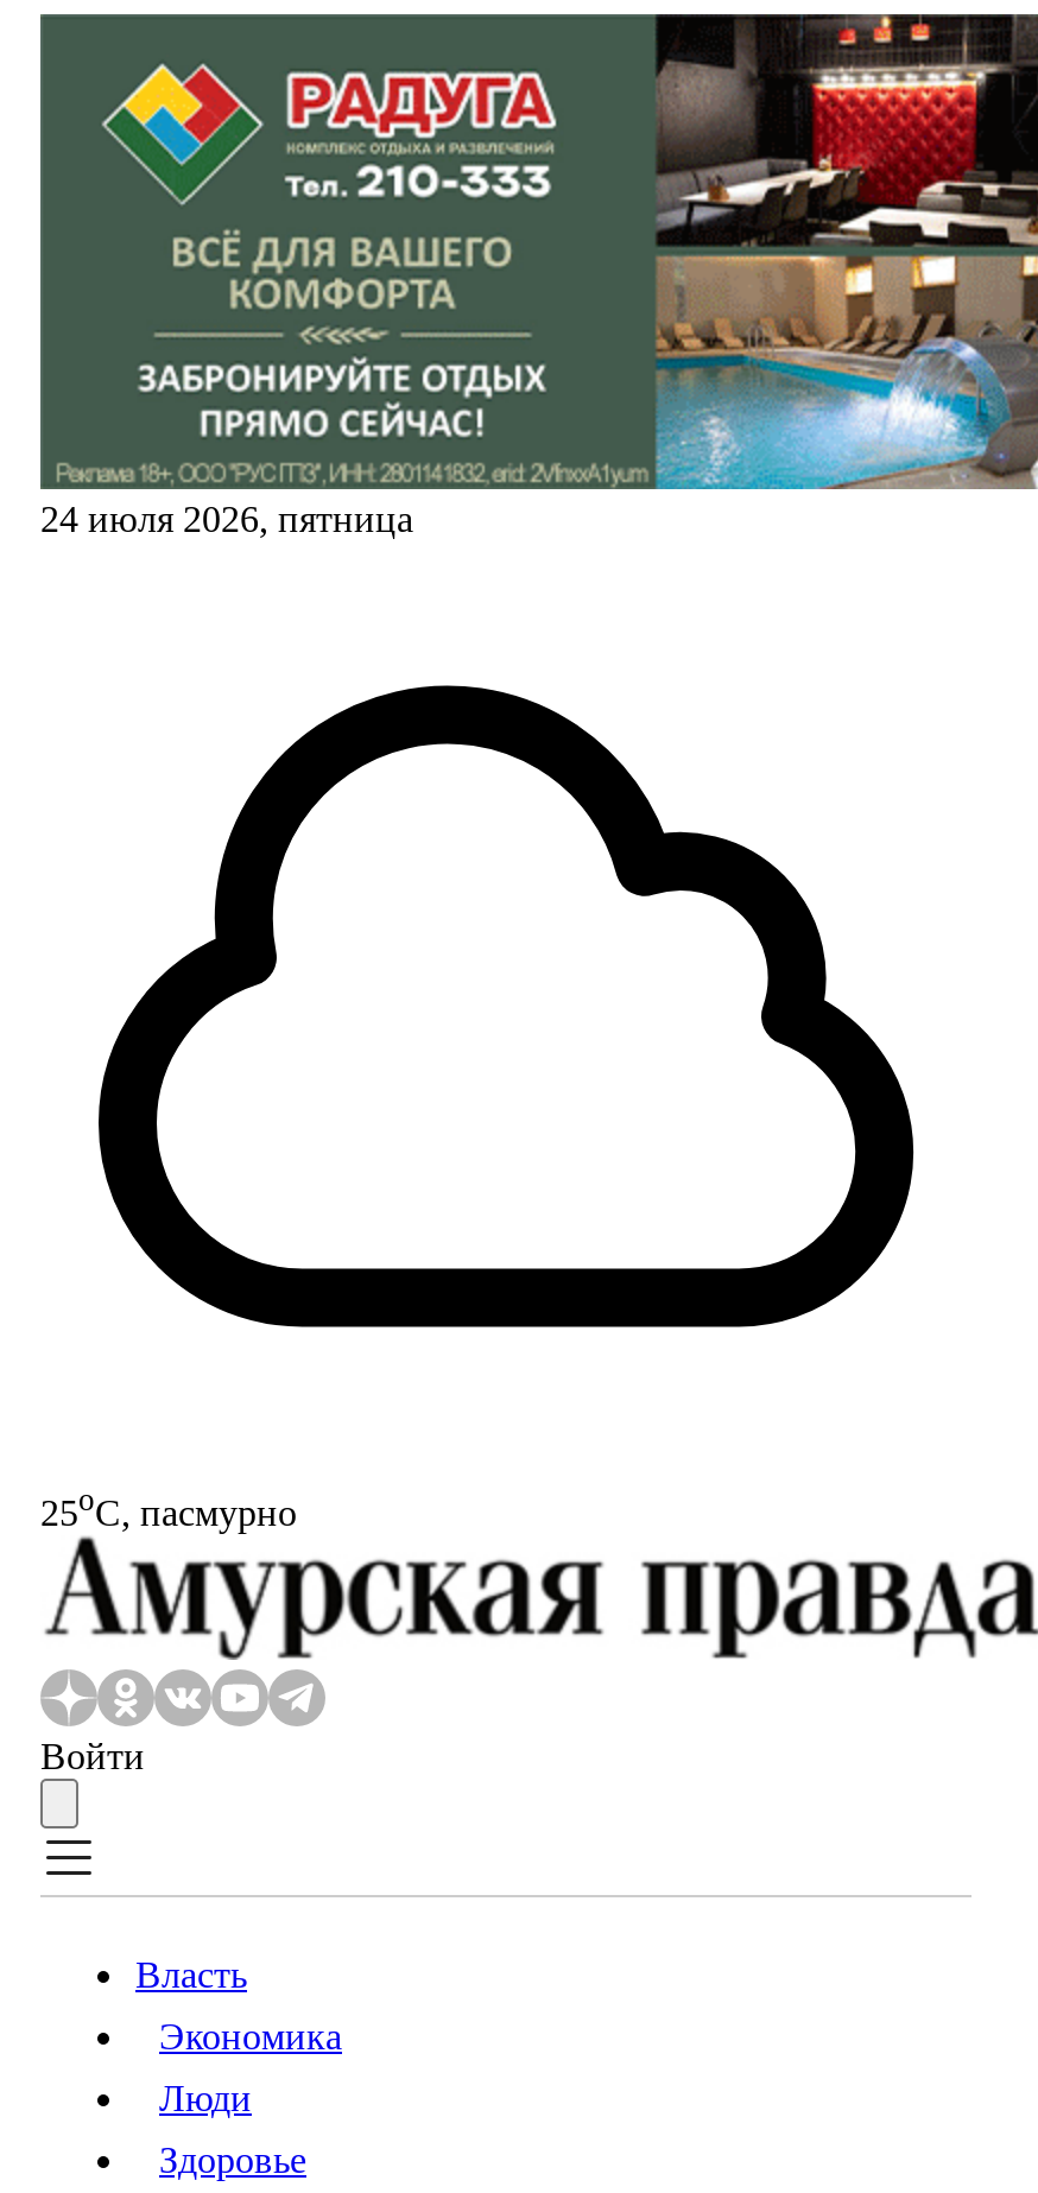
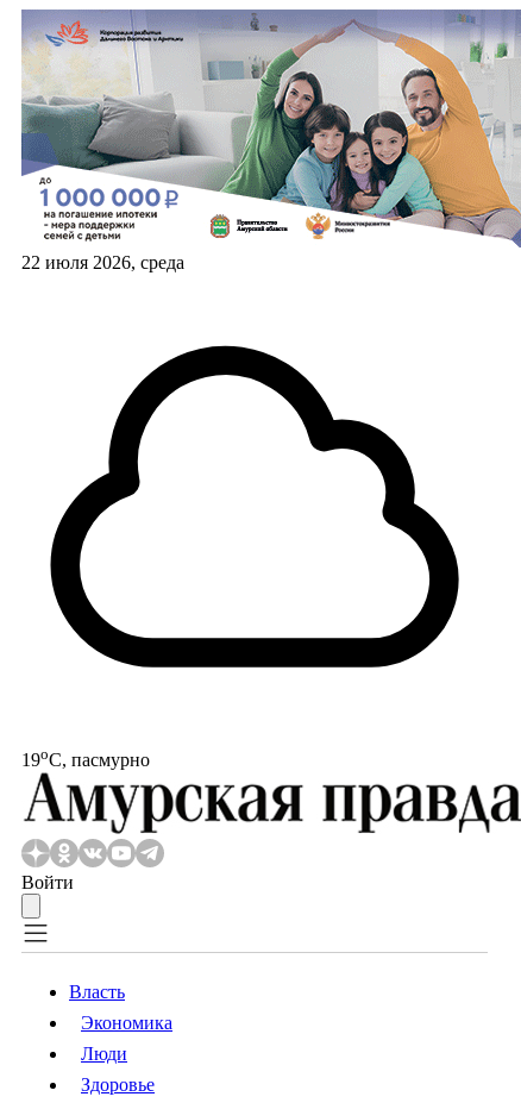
[38,12,1031,539] [image] | 24 июля 2026, пятница -> [21,10,517,272] [image] | 22 июля 2026, среда
[40,1482,297,1532] 25oС, пасмурно -> [21,745,150,770] 19oС, пасмурно

